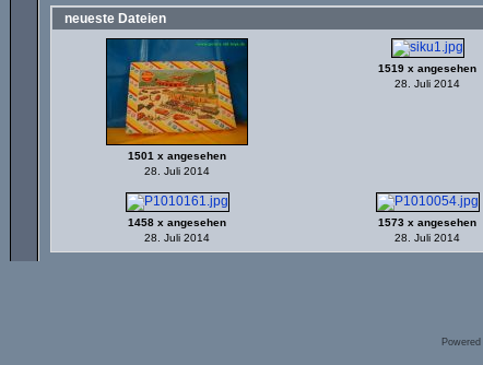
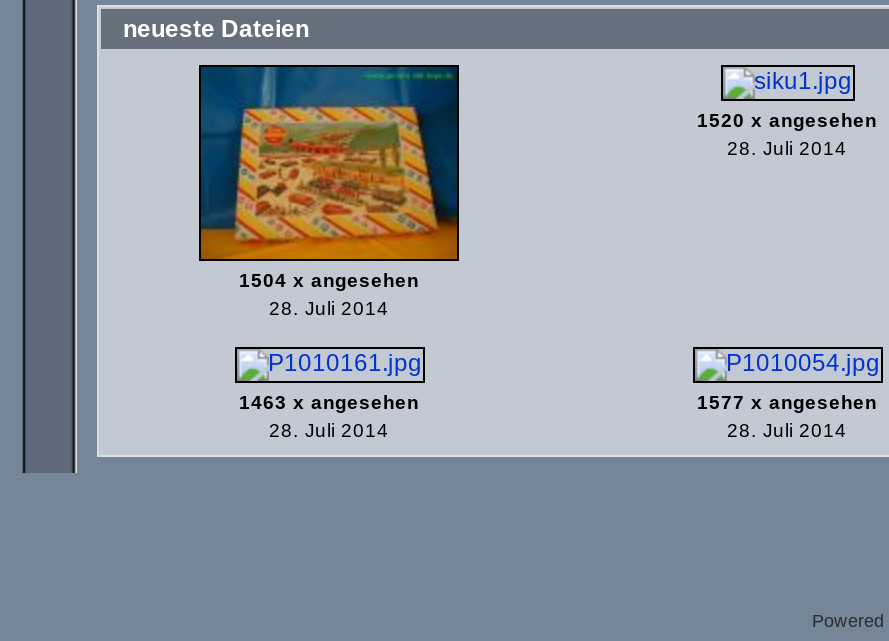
[378,62,476,74] 1519 x angesehen -> [697,109,877,131] 1520 x angesehen
[128,150,226,162] 1501 x angesehen -> [239,269,419,291] 1504 x angesehen
[128,216,226,228] 1458 x angesehen -> [239,391,419,413] 1463 x angesehen
[378,216,476,228] 1573 x angesehen -> [697,391,877,413] 1577 x angesehen

